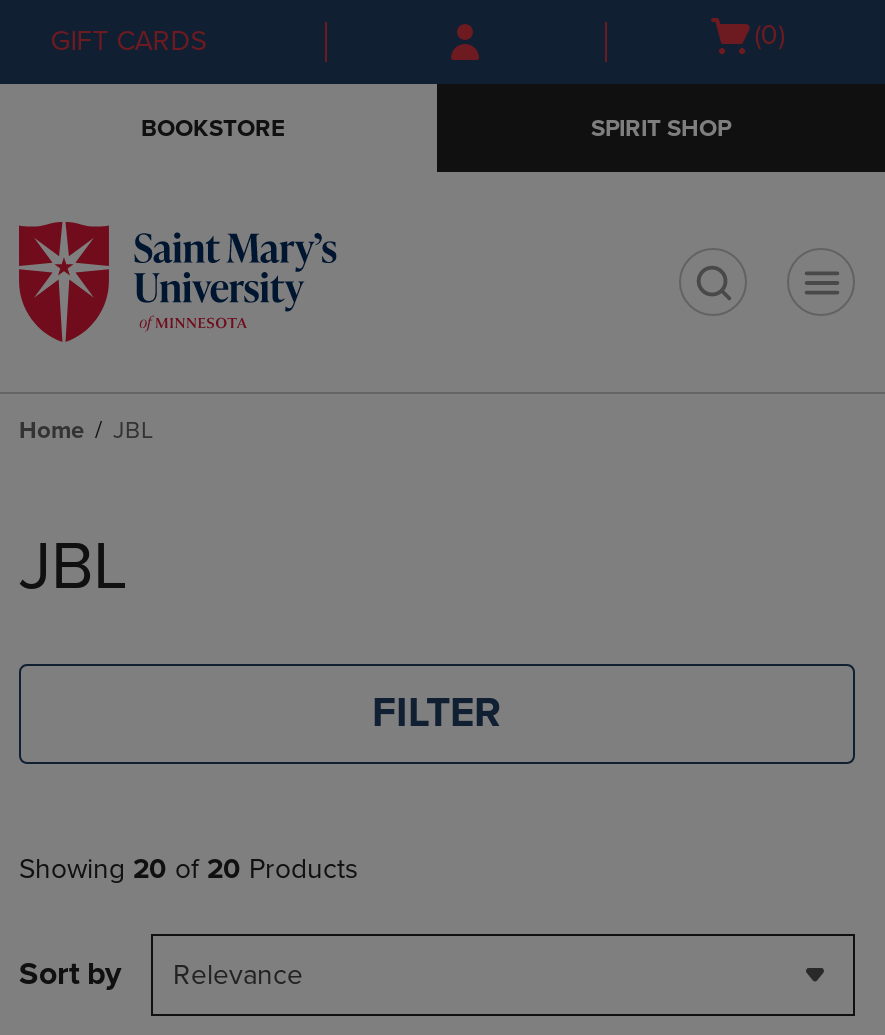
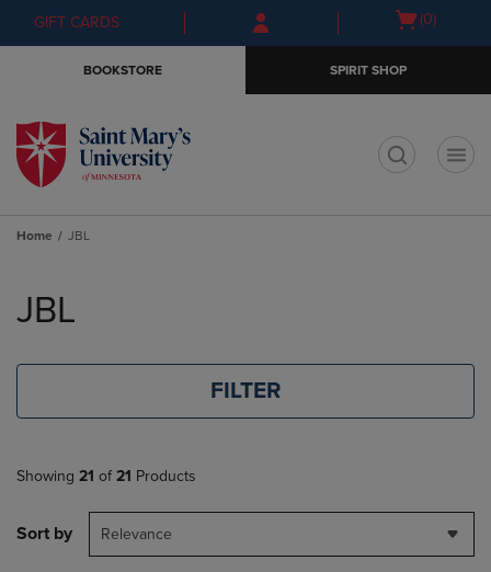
[19,852,359,886] Showing 20 of 20 Products -> [16,467,196,485] Showing 21 of 21 Products

